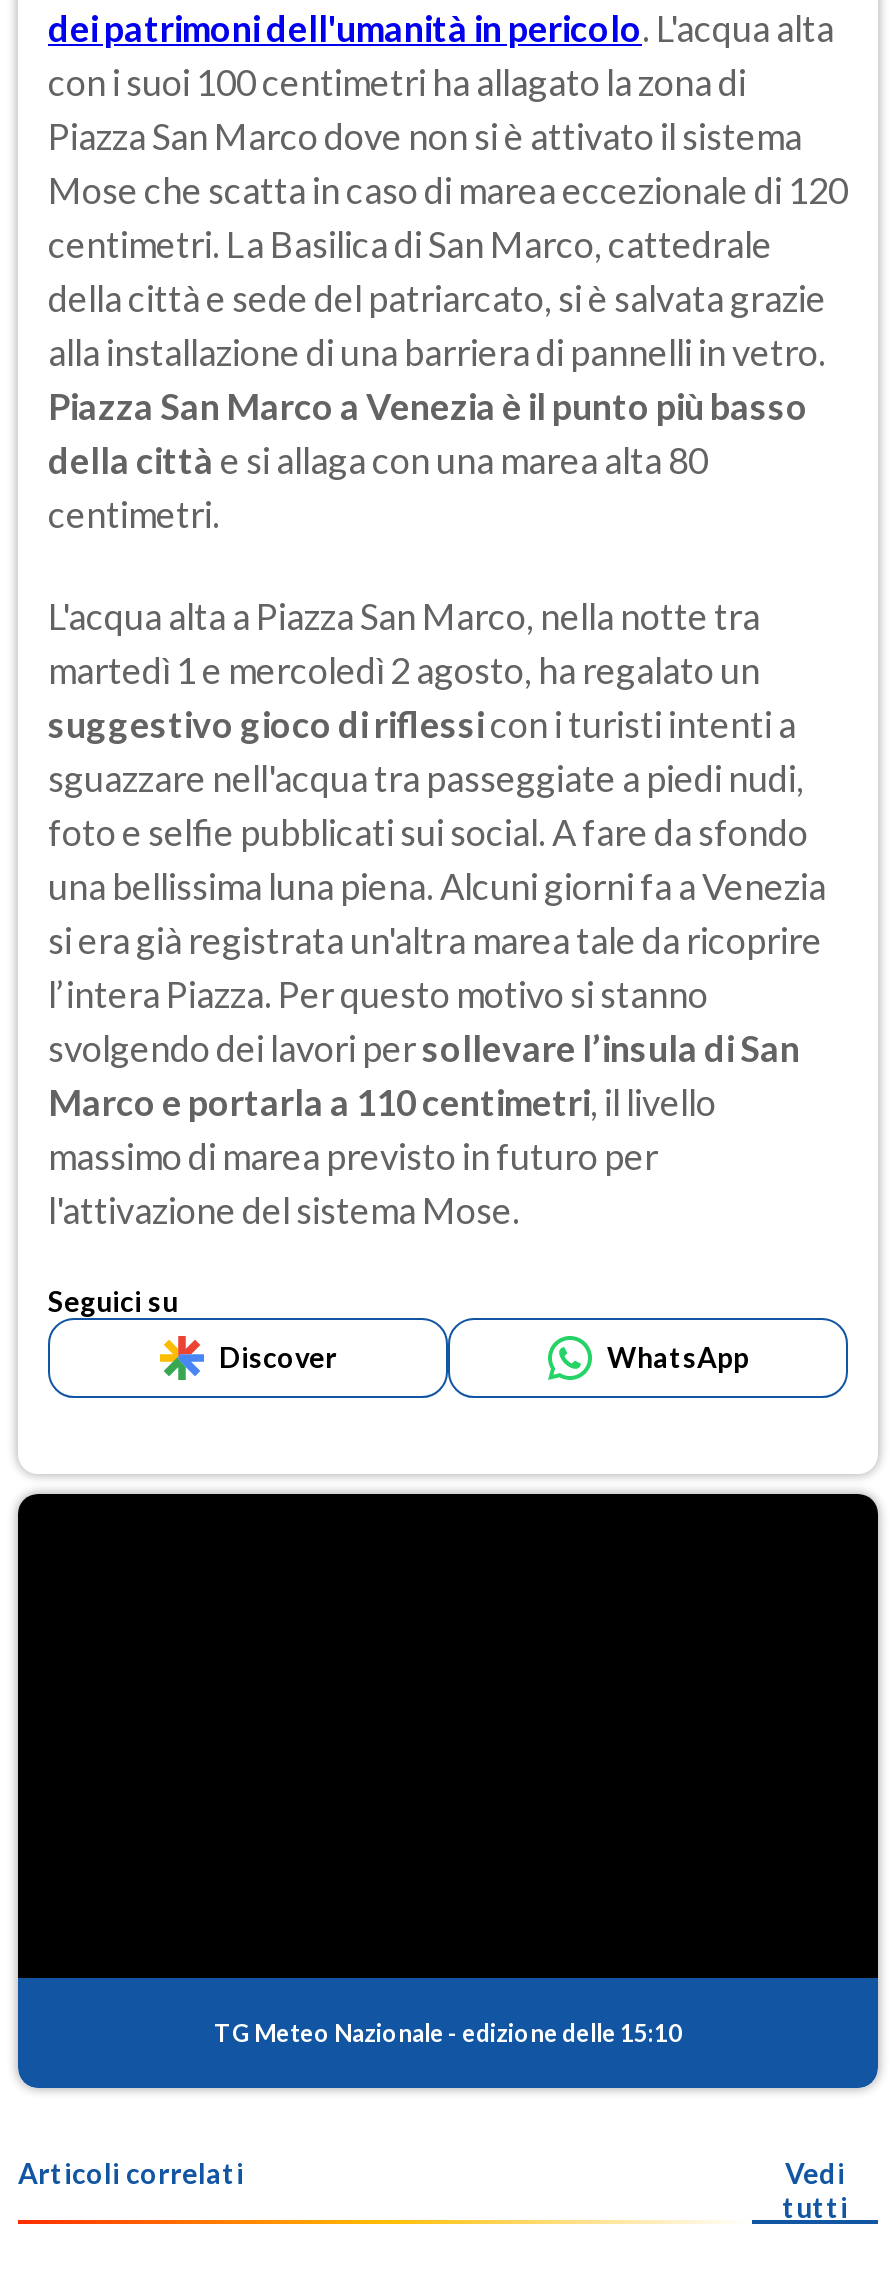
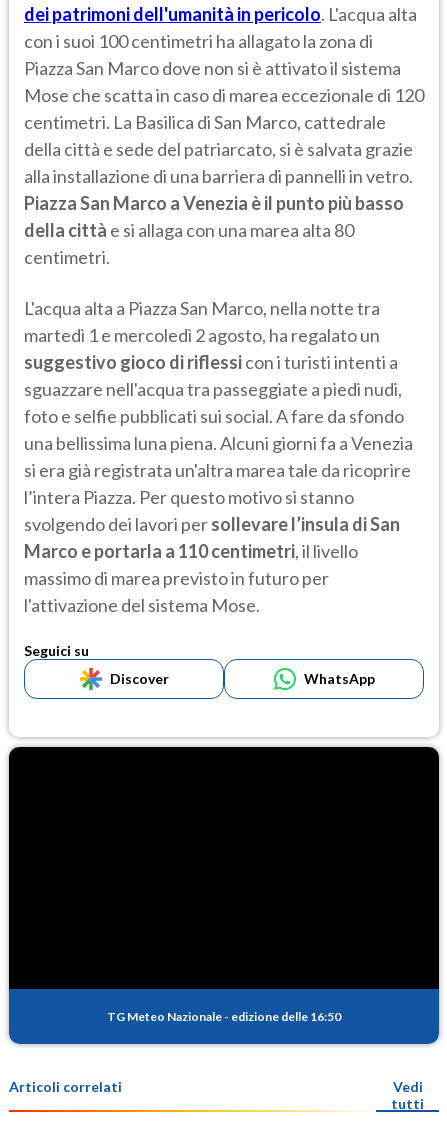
[214,2018,682,2048] TG Meteo Nazionale - edizione delle 15:10 -> [107,1009,341,1024] TG Meteo Nazionale - edizione delle 16:50

